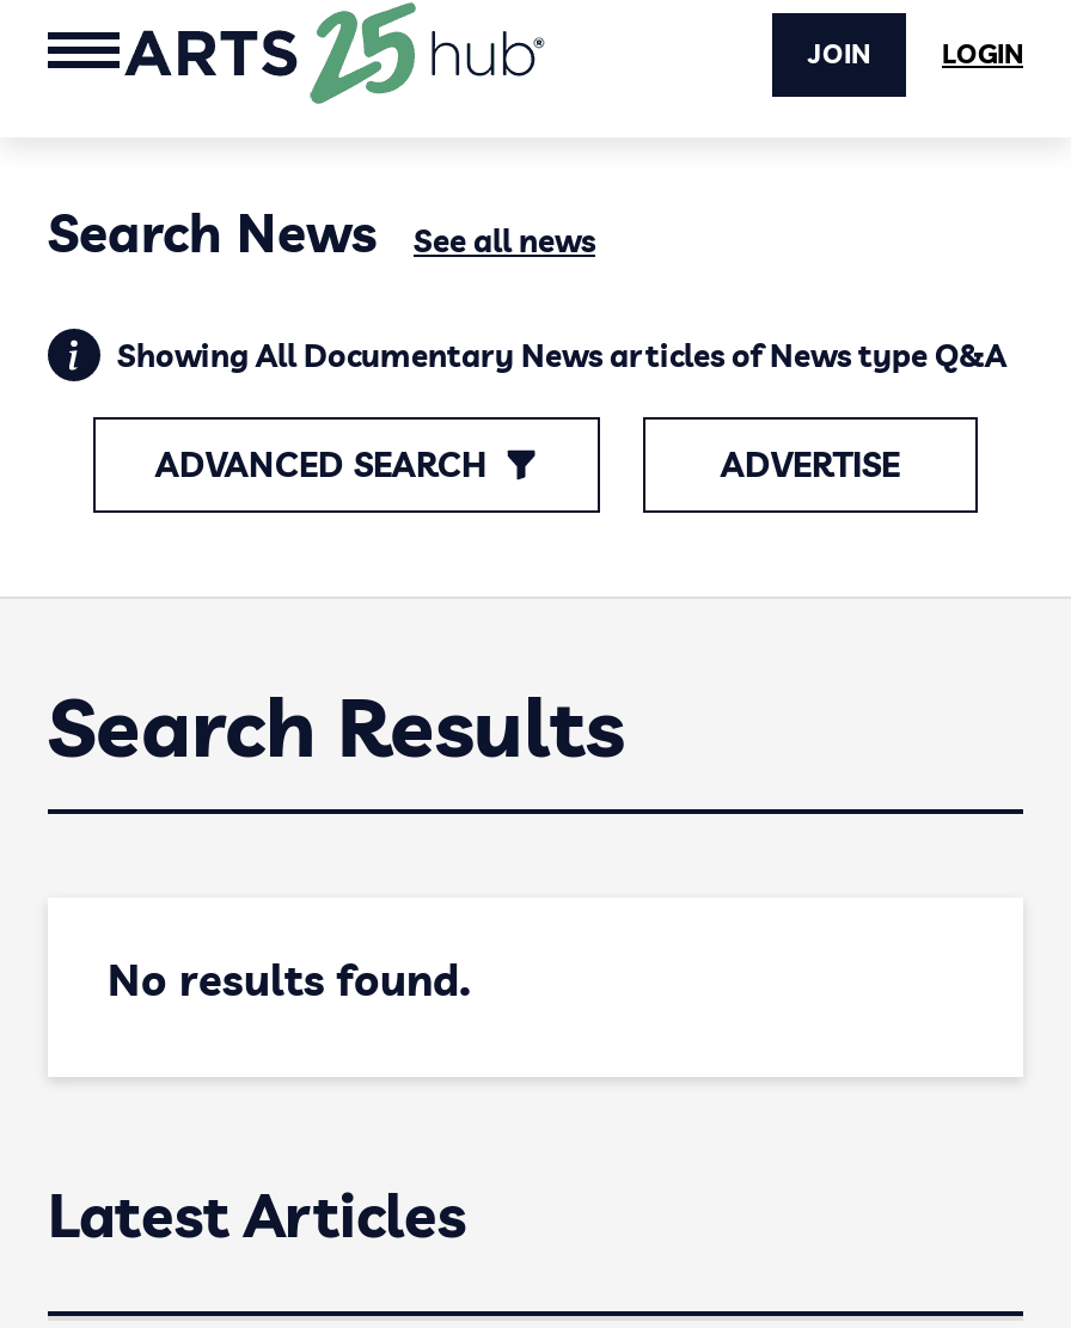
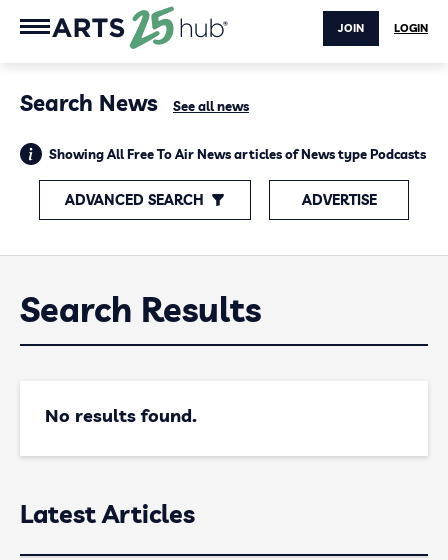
[117,336,1006,374] Showing All Documentary News articles of News type Q&A -> [49,146,426,162] Showing All Free To Air News articles of News type Podcasts

